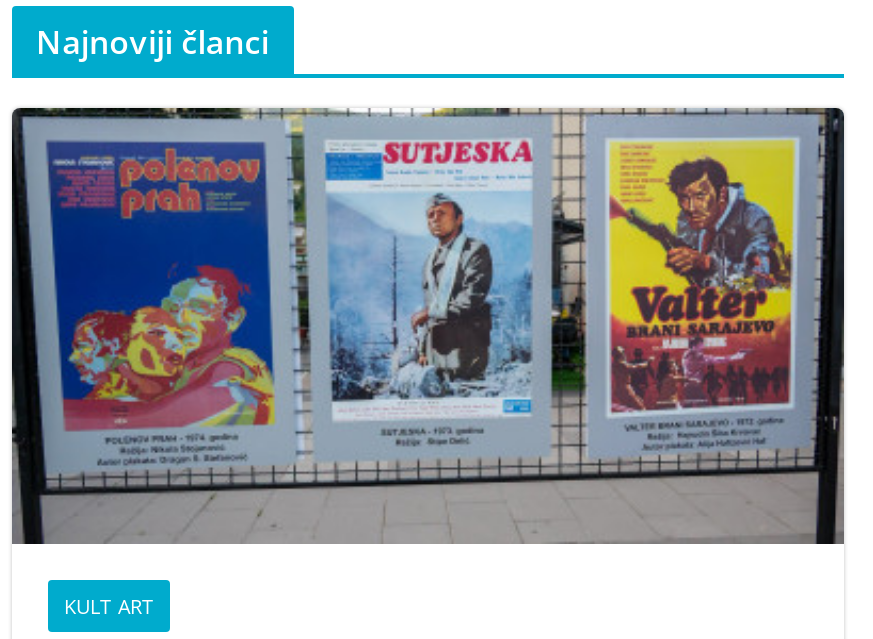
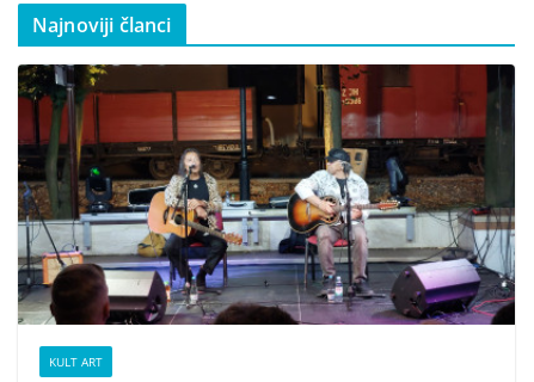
[12,106,846,546] [image] -> [18,63,515,325] [image]

